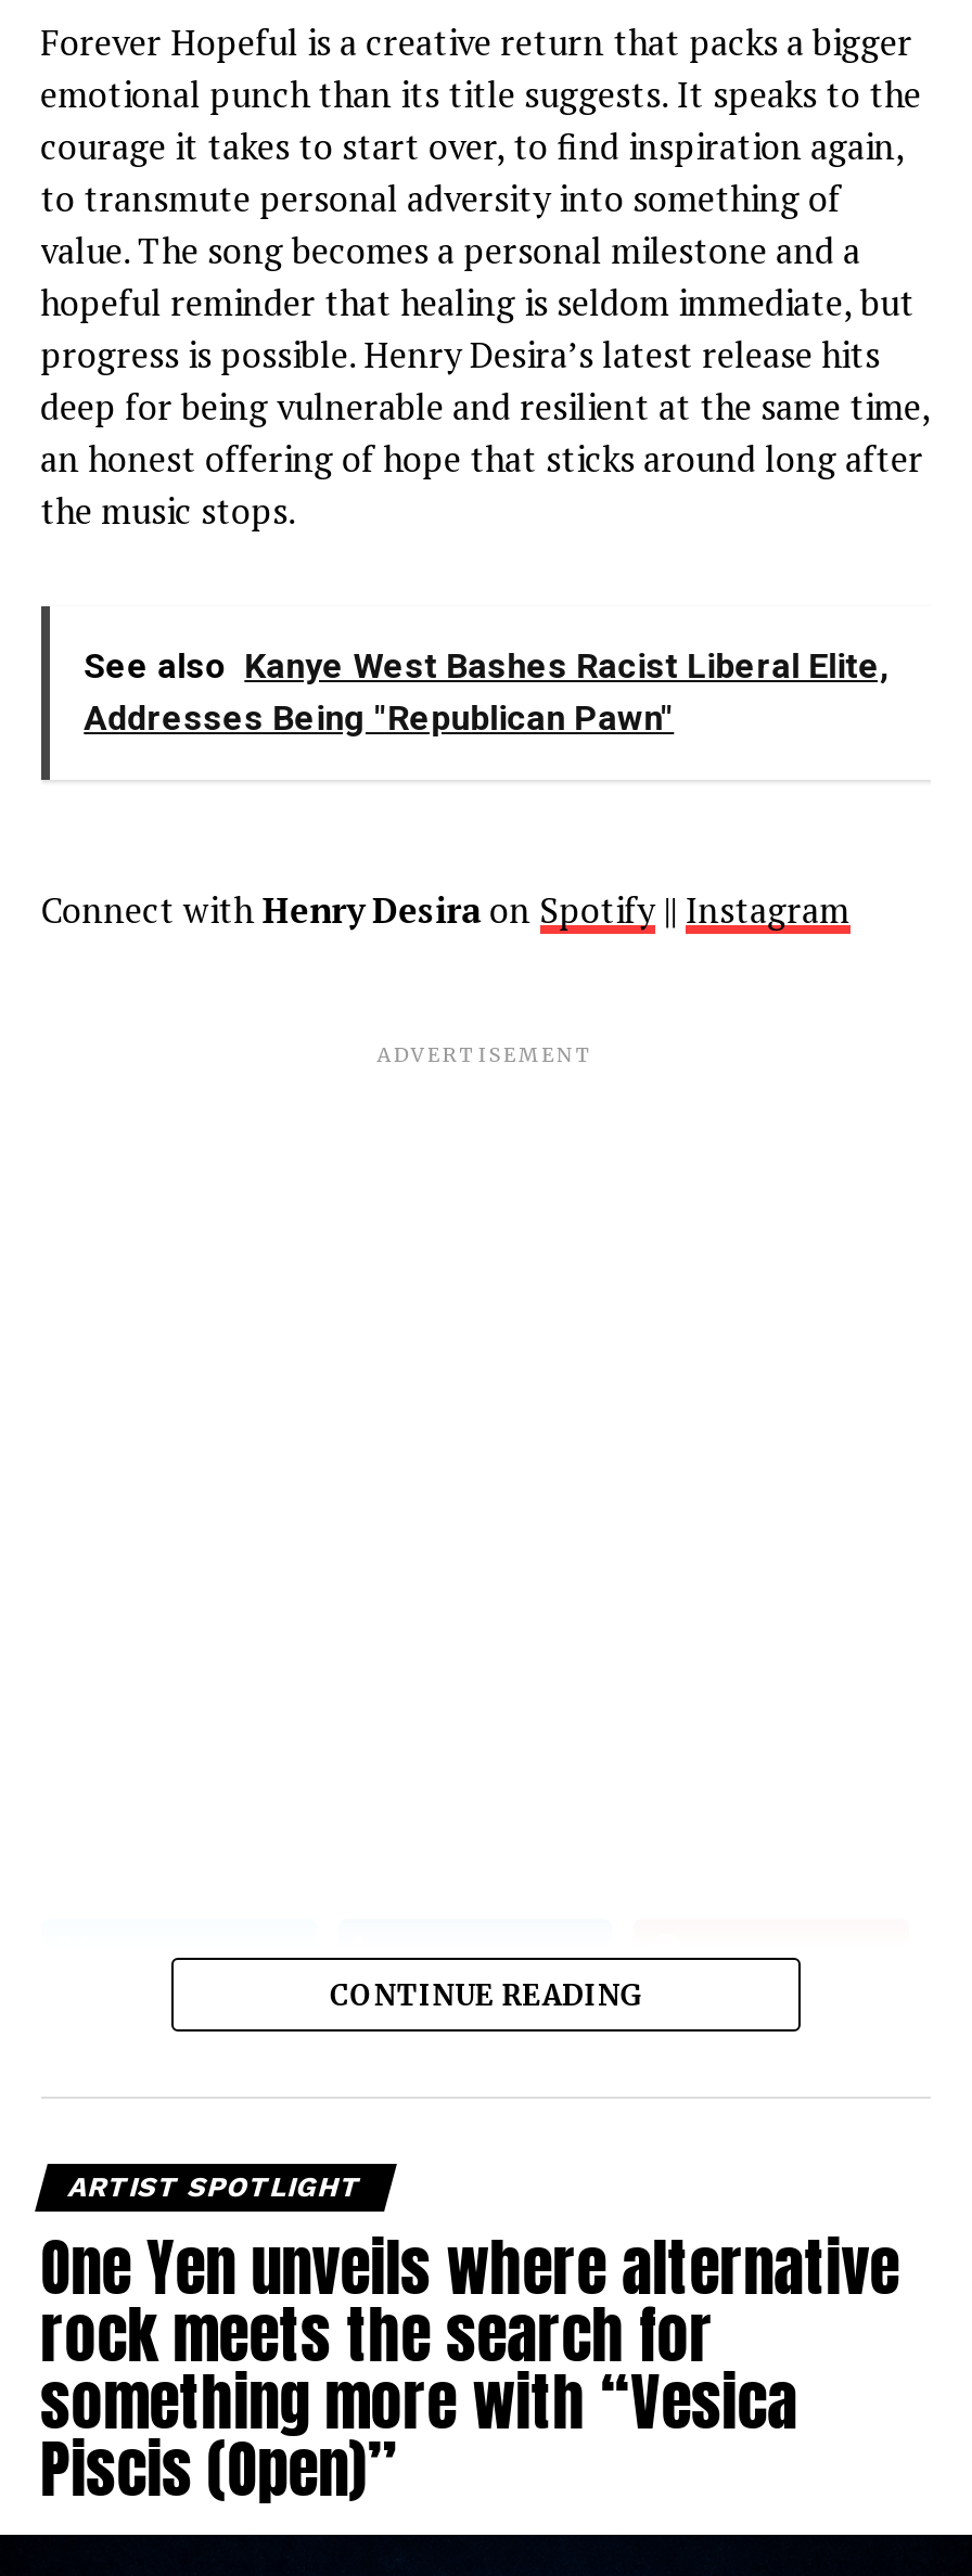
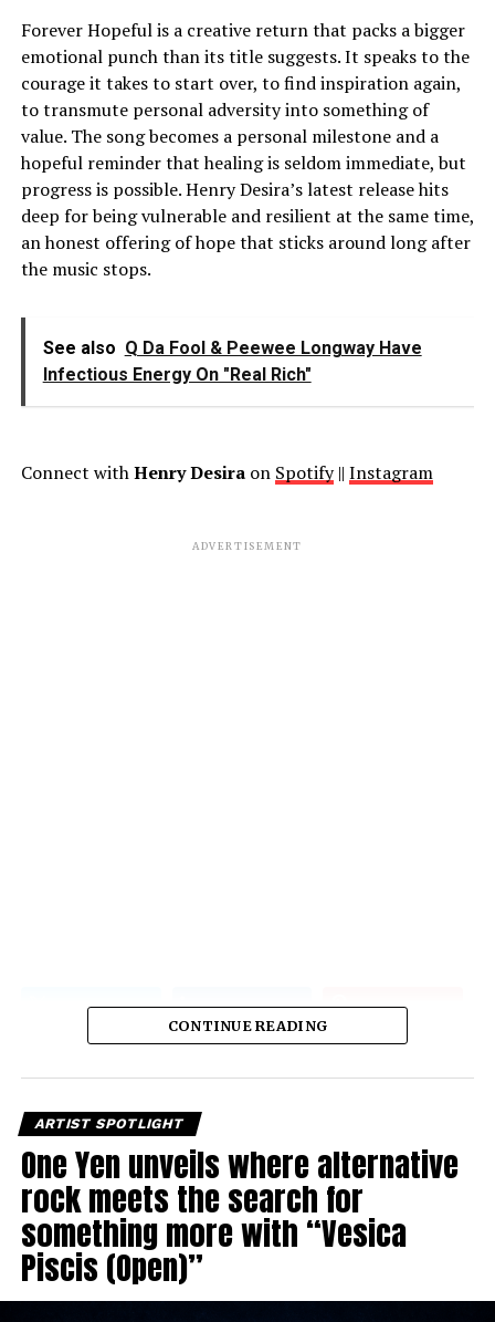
[84,645,889,738] See also Kanye West Bashes Racist Liberal Elite, | Addresses Being "Republican Pawn" -> [43,337,422,385] See also Q Da Fool & Peewee Longway Have | Infectious Energy On "Real Rich"

